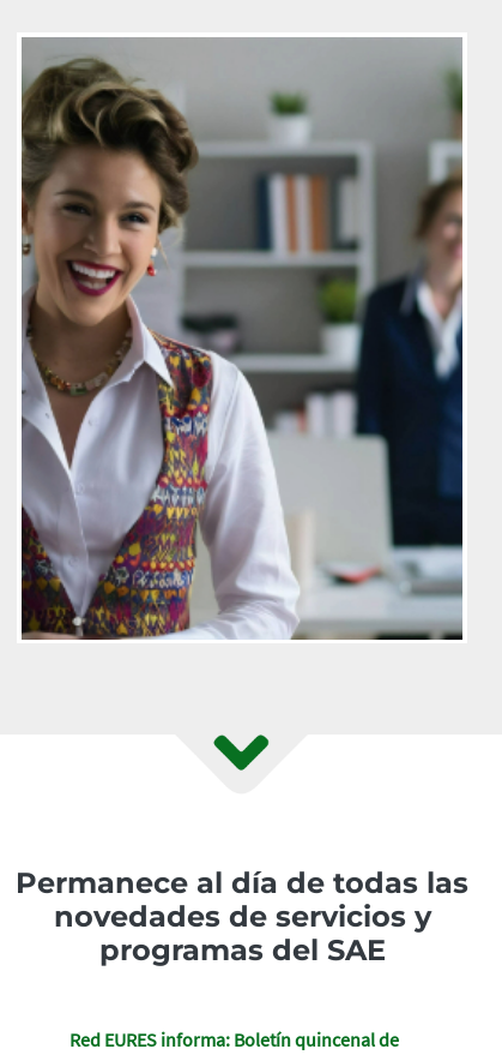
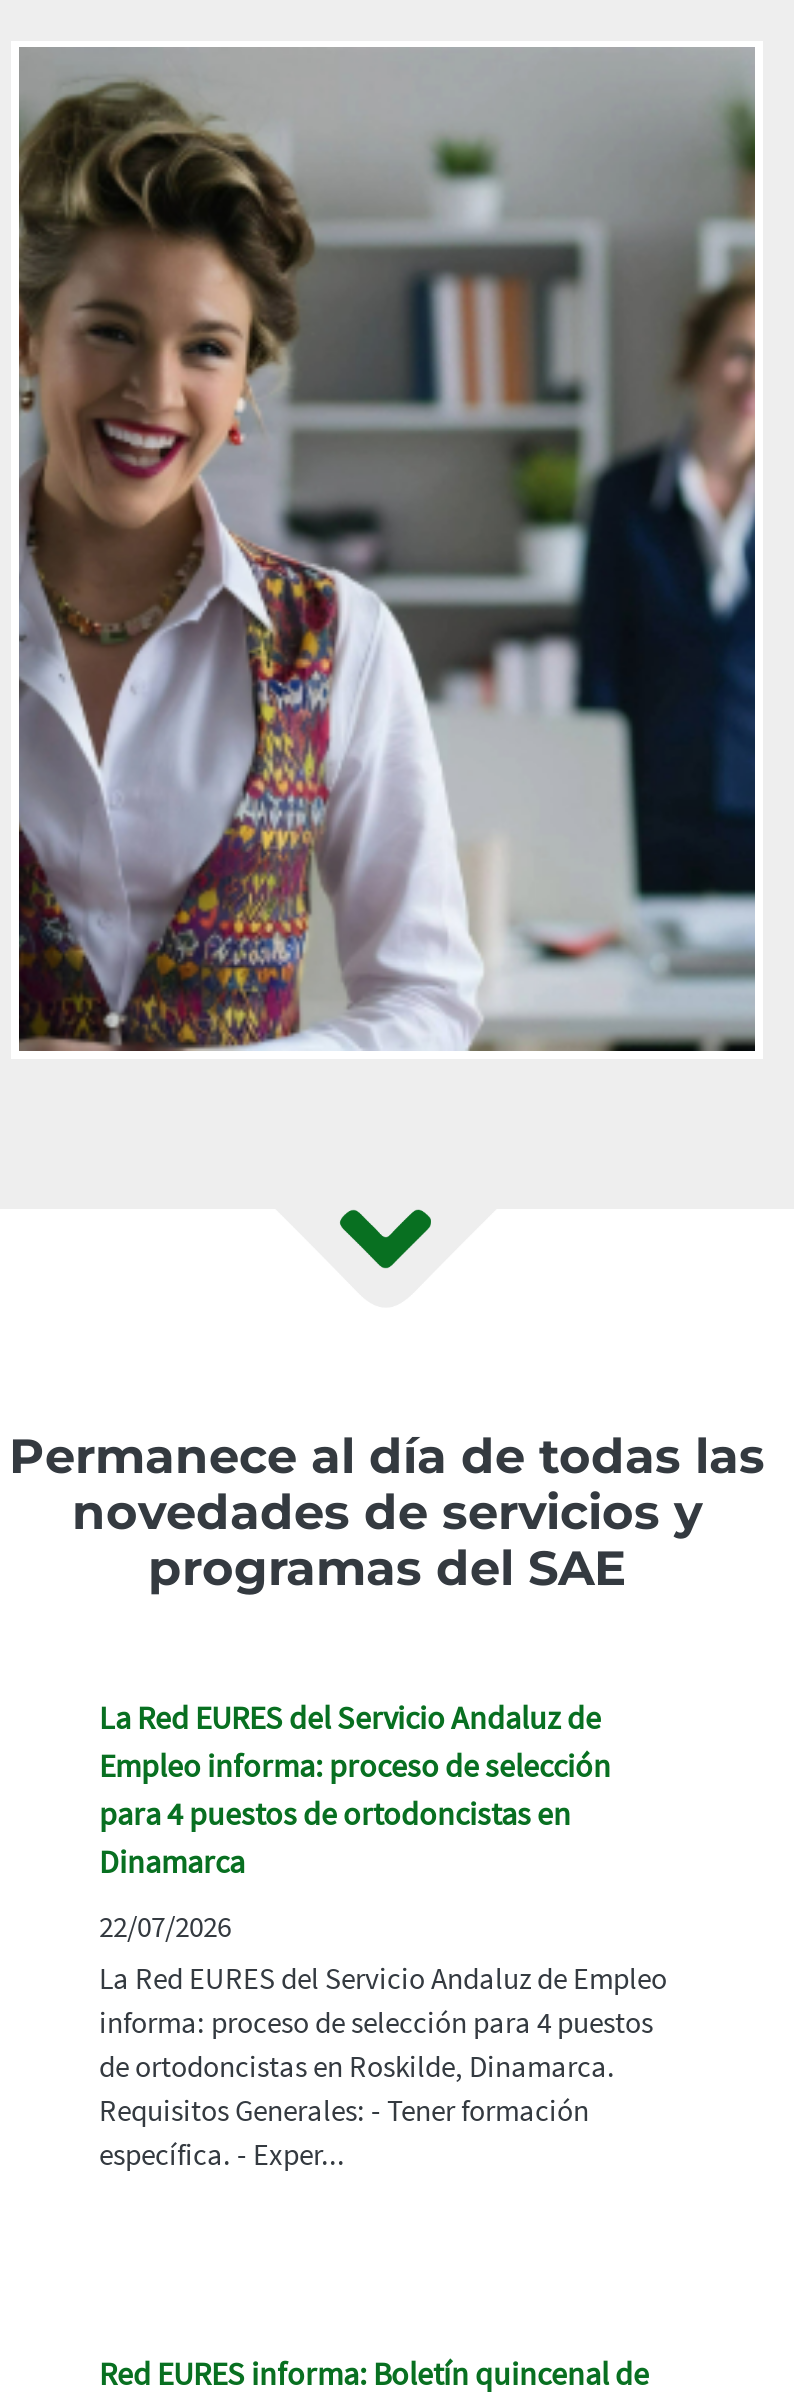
none -> [99,1697,667,2173] La Red EURES del Servicio Andaluz de | Empleo informa: proceso de selección | para 4 puestos de ortodoncistas en | Dinamarca | 22/07/2026 | La Red EURES del Servicio Andaluz de Empleo | informa: proceso de selección para 4 puestos | de ortodoncistas en Roskilde, Dinamarca. | Requisitos Generales: - Tener formación | específica. - Exper...

